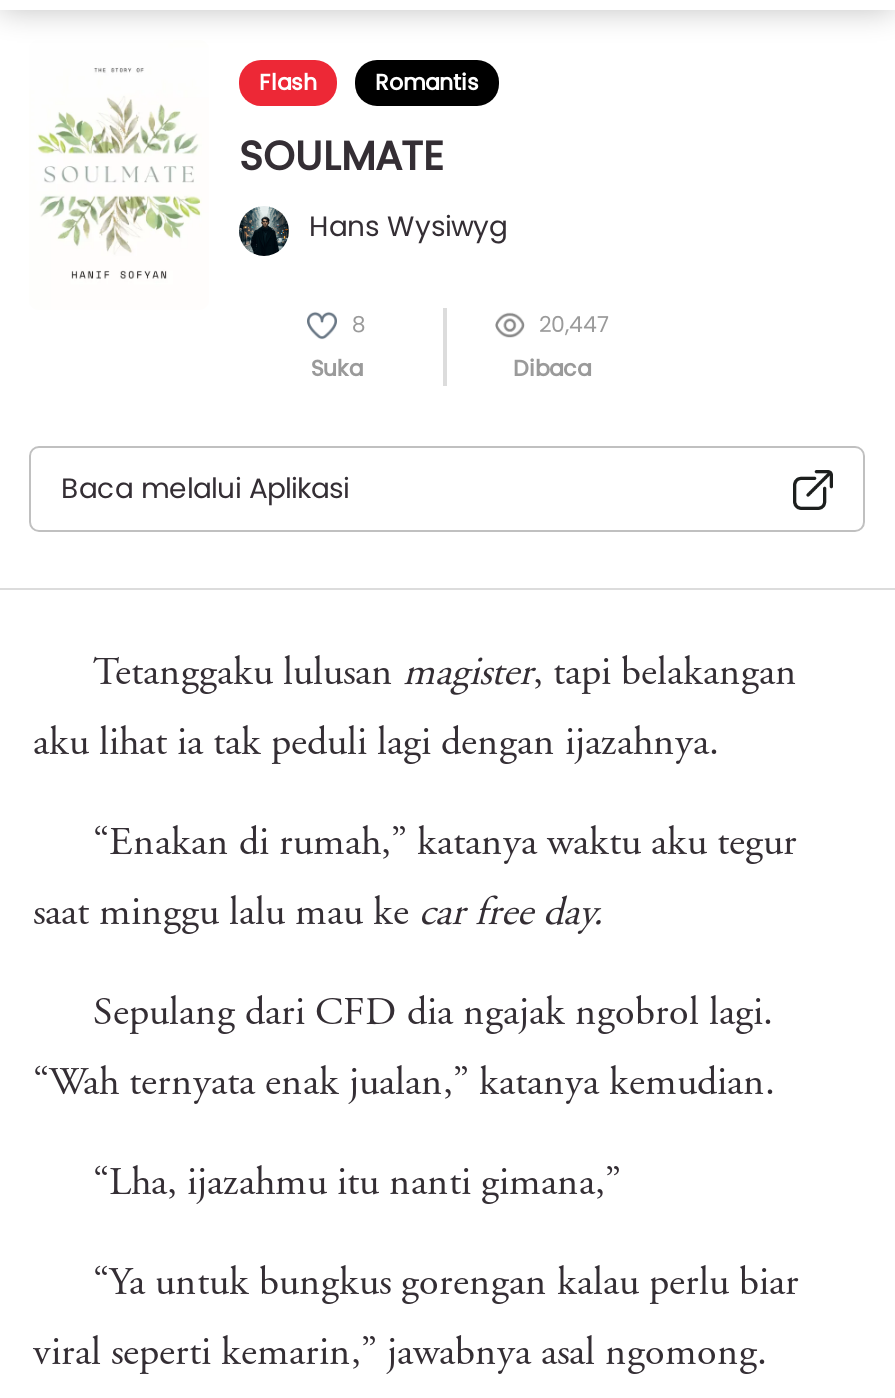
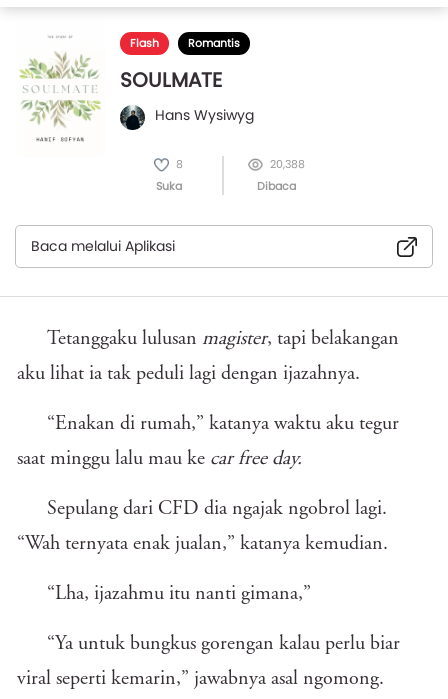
[539,308,609,340] 20,447 -> [270,156,305,172] 20,388

